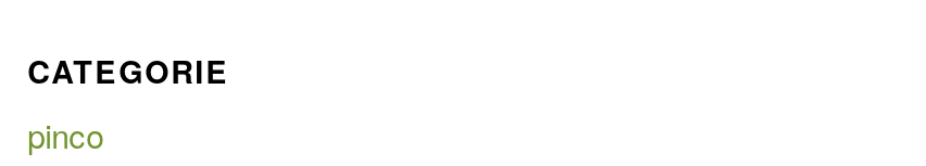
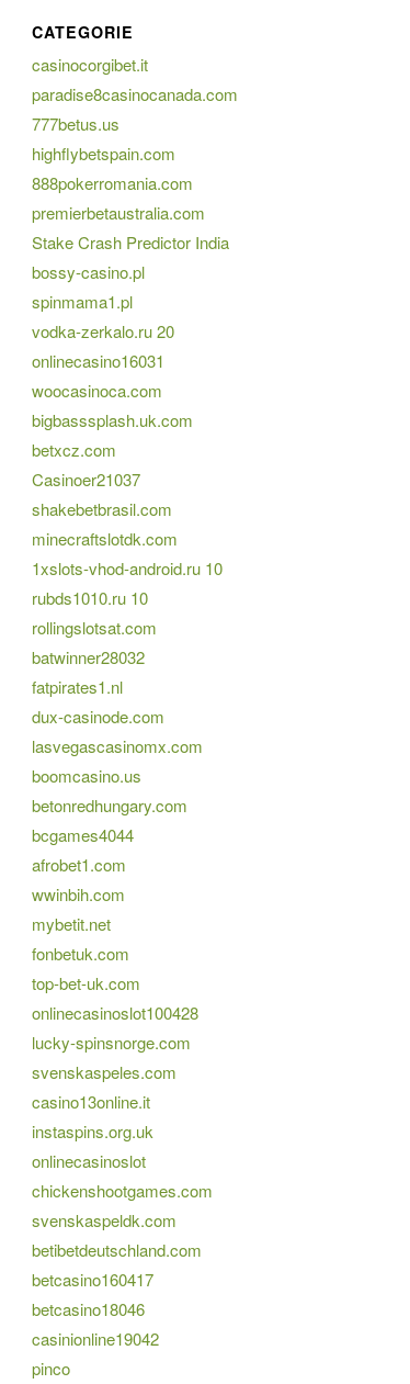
none -> [31,53,237,1350] casinocorgibet.it | paradise8casinocanada.com | 777betus.us | highflybetspain.com | 888pokerromania.com | premierbetaustralia.com | Stake Crash Predictor India | bossy-casino.pl | spinmama1.pl | vodka-zerkalo.ru 20 | onlinecasino16031 | woocasinoca.com | bigbasssplash.uk.com | betxcz.com | Casinoer21037 | shakebetbrasil.com | minecraftslotdk.com | 1xslots-vhod-android.ru 10 | rubds1010.ru 10 | rollingslotsat.com | batwinner28032 | fatpirates1.nl | dux-casinode.com | lasvegascasinomx.com | boomcasino.us | betonredhungary.com | bcgames4044 | afrobet1.com | wwinbih.com | mybetit.net | fonbetuk.com | top-bet-uk.com | onlinecasinoslot100428 | lucky-spinsnorge.com | svenskaspeles.com | casino13online.it | instaspins.org.uk | onlinecasinoslot | chickenshootgames.com | svenskaspeldk.com | betibetdeutschland.com | betcasino160417 | betcasino18046 | casinionline19042

